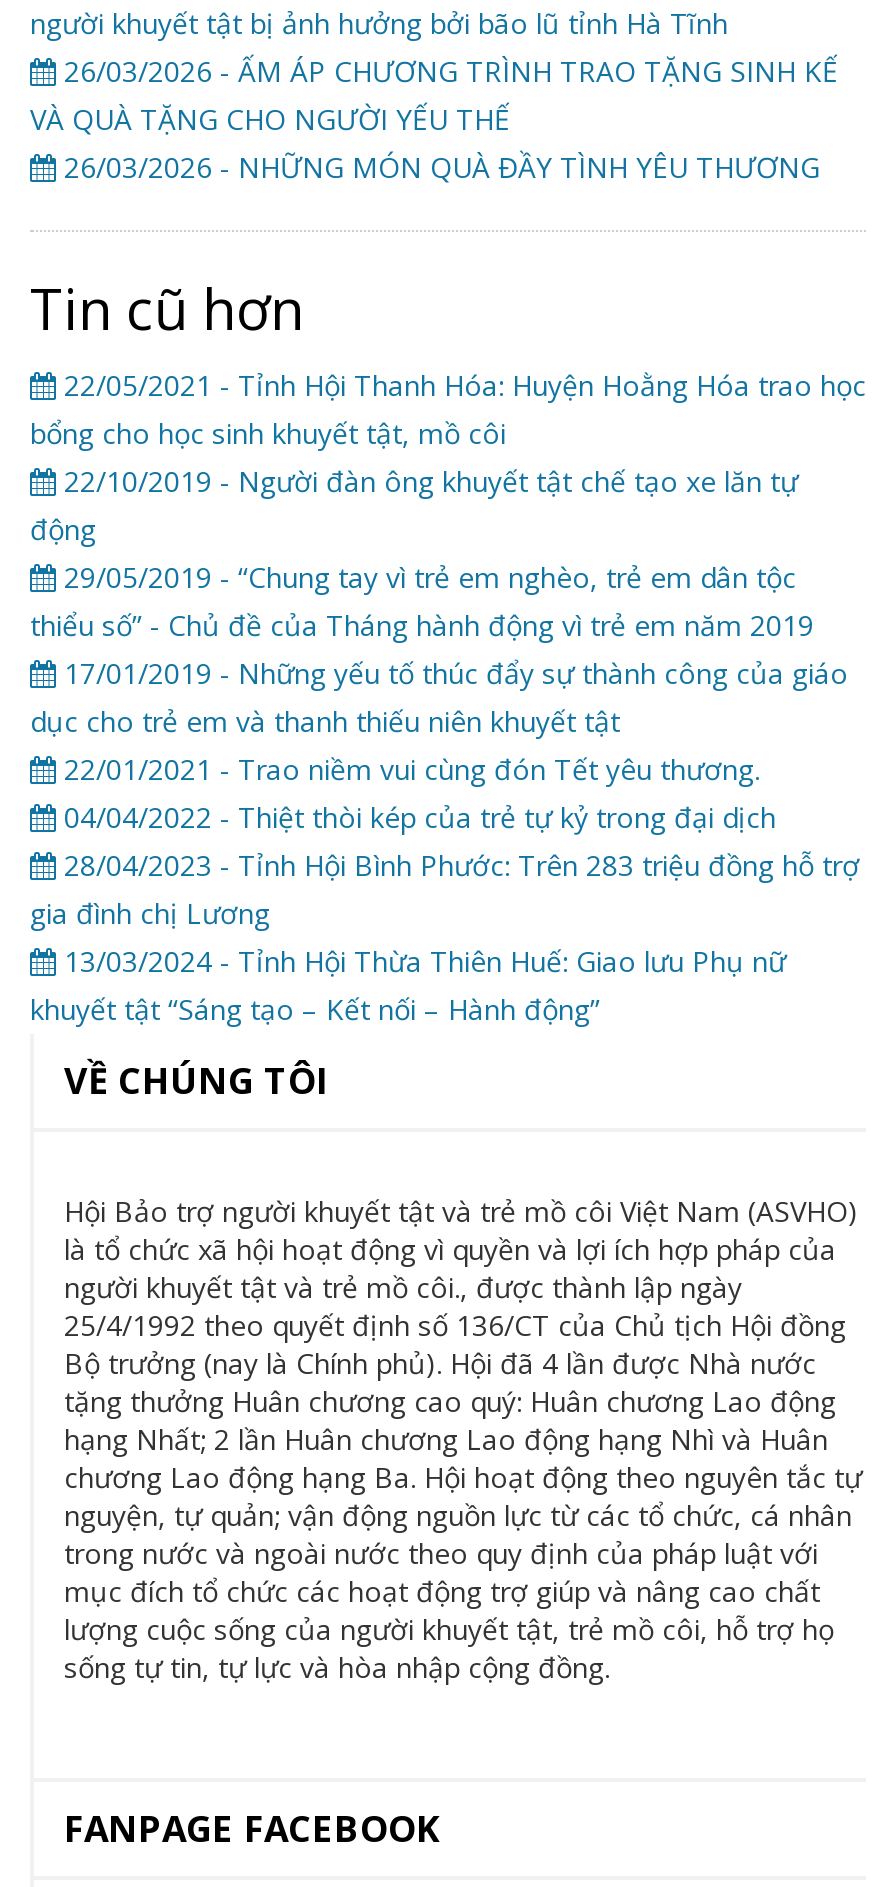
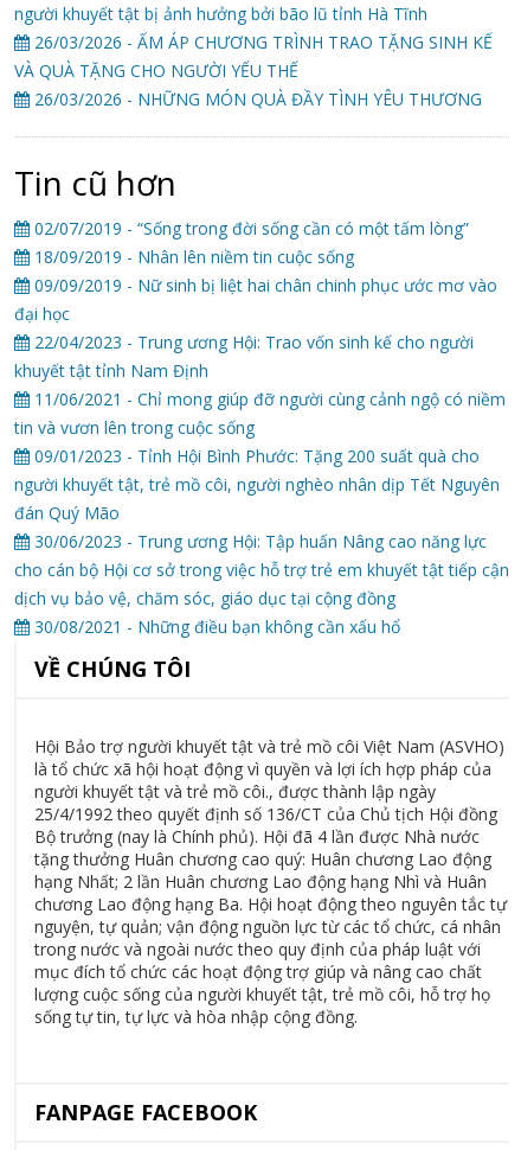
[30,367,866,1029] 22/05/2021 - Tỉnh Hội Thanh Hóa: Huyện Hoằng Hóa trao học | bổng cho học sinh khuyết tật, mồ côi | 22/10/2019 - Người đàn ông khuyết tật chế tạo xe lăn tự | động | 29/05/2019 - “Chung tay vì trẻ em nghèo, trẻ em dân tộc | thiểu số” - Chủ đề của Tháng hành động vì trẻ em năm 2019 | 17/01/2019 - Những yếu tố thúc đẩy sự thành công của giáo | dục cho trẻ em và thanh thiếu niên khuyết tật | 22/01/2021 - Trao niềm vui cùng đón Tết yêu thương. | 04/04/2022 - Thiệt thòi kép của trẻ tự kỷ trong đại dịch | 28/04/2023 - Tỉnh Hội Bình Phước: Trên 283 triệu đồng hỗ trợ | gia đình chị Lương | 13/03/2024 - Tỉnh Hội Thừa Thiên Huế: Giao lưu Phụ nữ | khuyết tật “Sáng tạo – Kết nối – Hành động” -> [14,217,509,638] 02/07/2019 - “Sống trong đời sống cần có một tấm lòng” | 18/09/2019 - Nhân lên niềm tin cuộc sống | 09/09/2019 - Nữ sinh bị liệt hai chân chinh phục ước mơ vào | đại học | 22/04/2023 - Trung ương Hội: Trao vốn sinh kế cho người | khuyết tật tỉnh Nam Định | 11/06/2021 - Chỉ mong giúp đỡ người cùng cảnh ngộ có niềm | tin và vươn lên trong cuộc sống | 09/01/2023 - Tỉnh Hội Bình Phước: Tặng 200 suất quà cho | người khuyết tật, trẻ mồ côi, người nghèo nhân dịp Tết Nguyên | đán Quý Mão | 30/06/2023 - Trung ương Hội: Tập huấn Nâng cao năng lực | cho cán bộ Hội cơ sở trong việc hỗ trợ trẻ em khuyết tật tiếp cận | dịch vụ bảo vệ, chăm sóc, giáo dục tại cộng đồng | 30/08/2021 - Những điều bạn không cần xấu hổ

